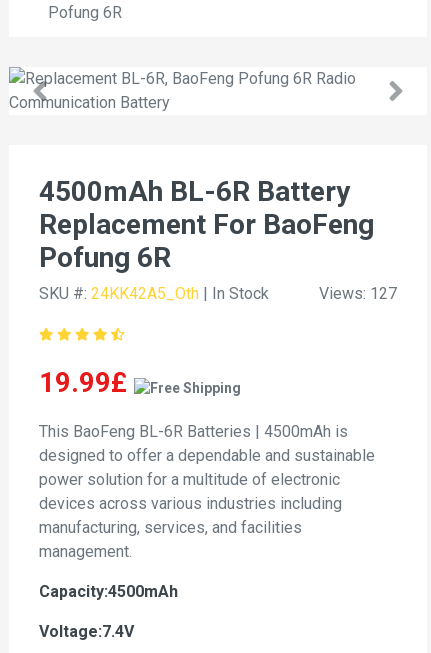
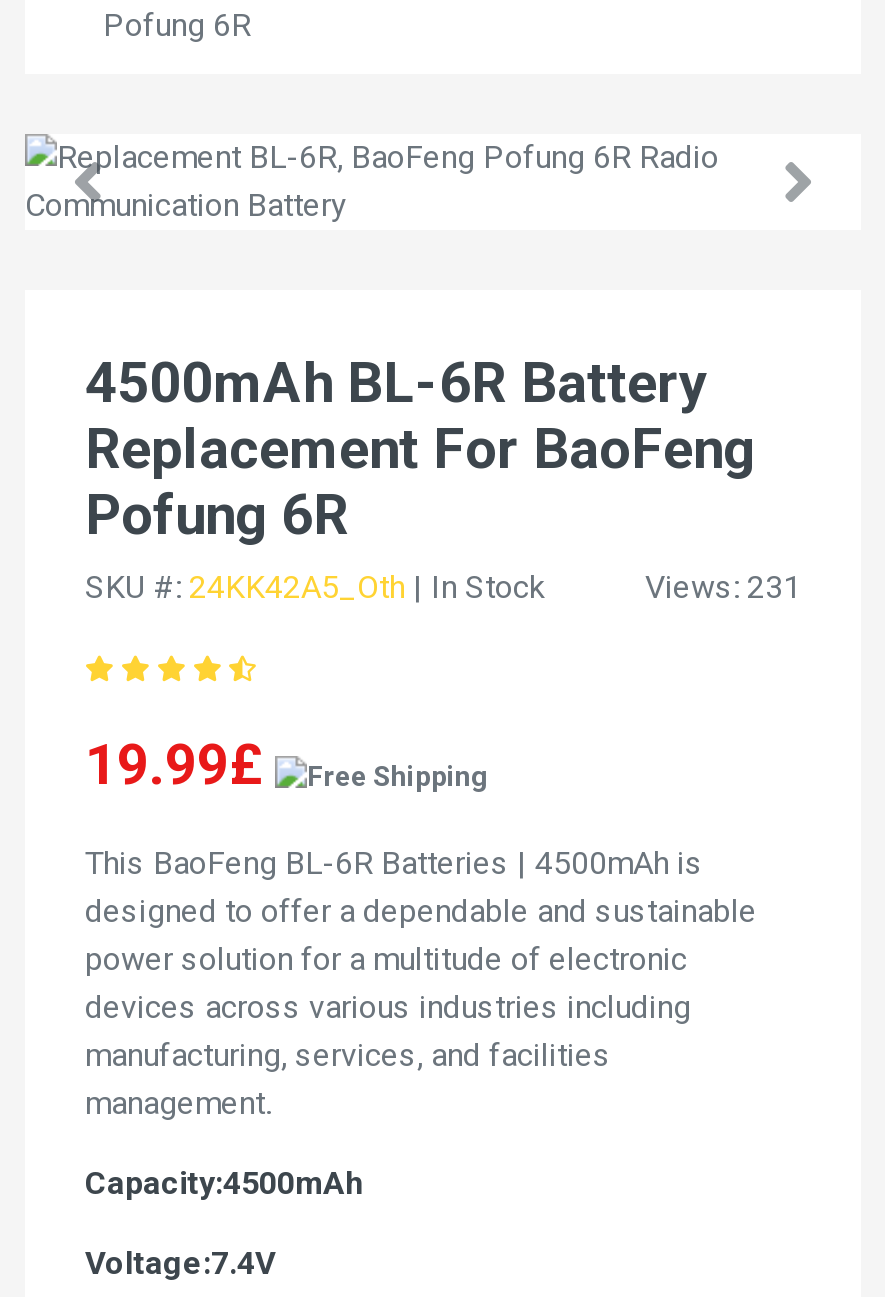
[319,284,397,303] Views: 127 -> [645,568,801,606] Views: 231

